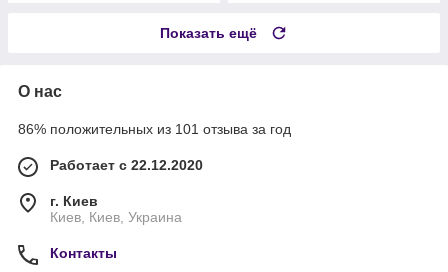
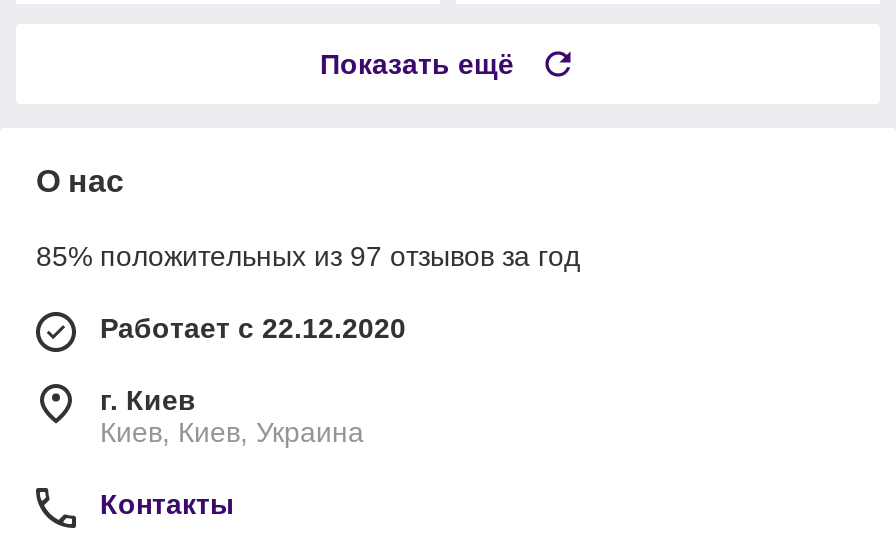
[18,121,291,137] 86% положительных из 101 отзыва за год -> [36,240,580,272] 85% положительных из 97 отзывов за год

